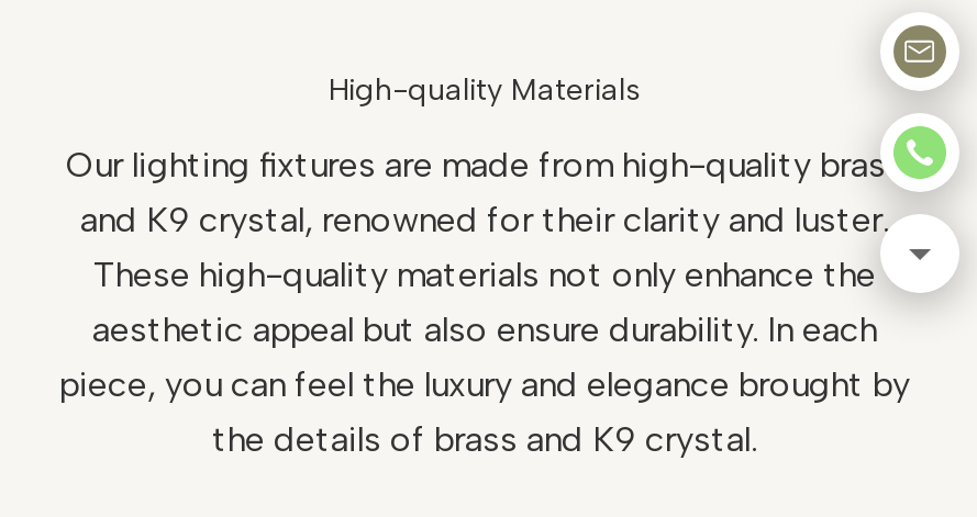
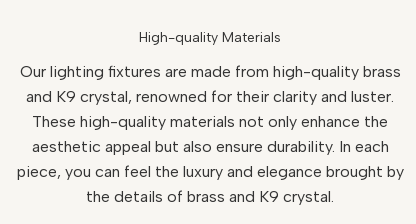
[867,10,970,315] [image] -> none

